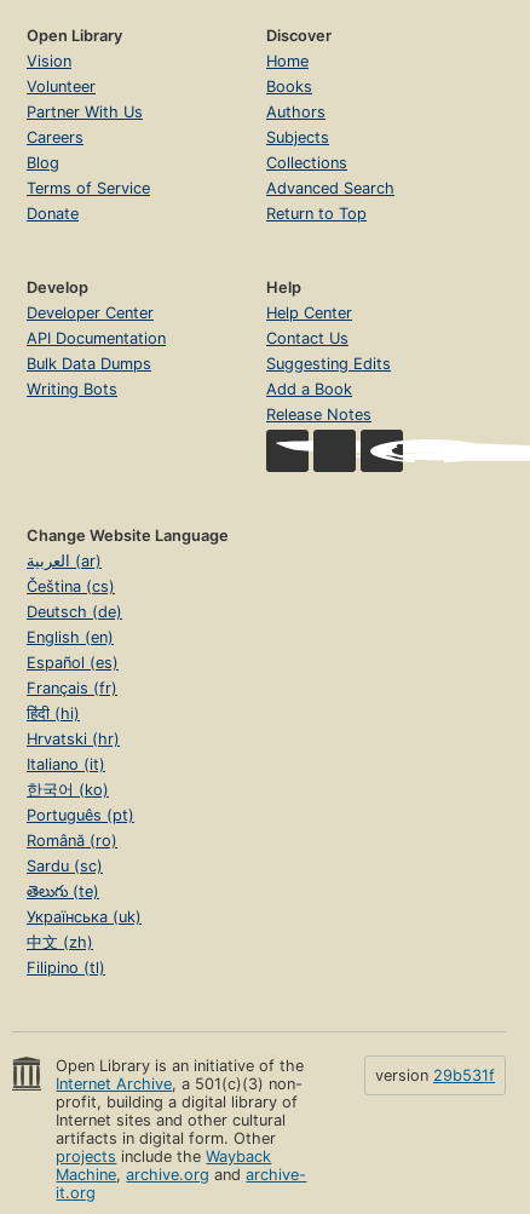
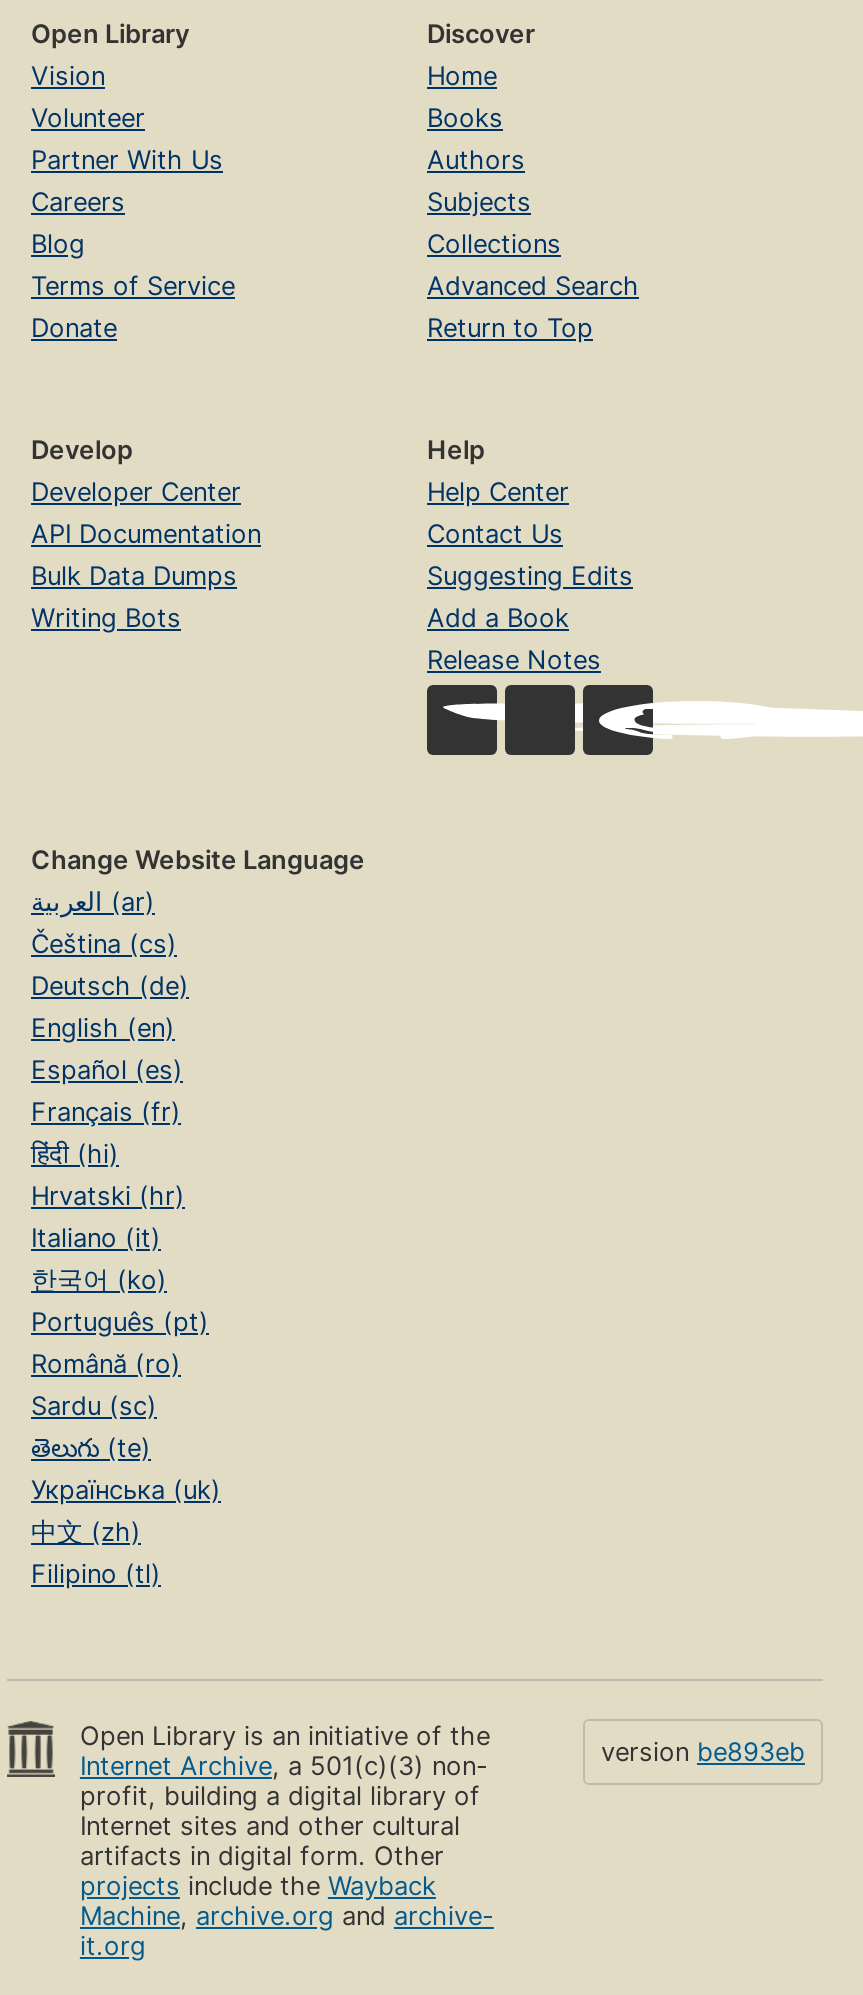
[375,1066,495,1085] version 29b531f -> [601,1737,805,1767] version be893eb

